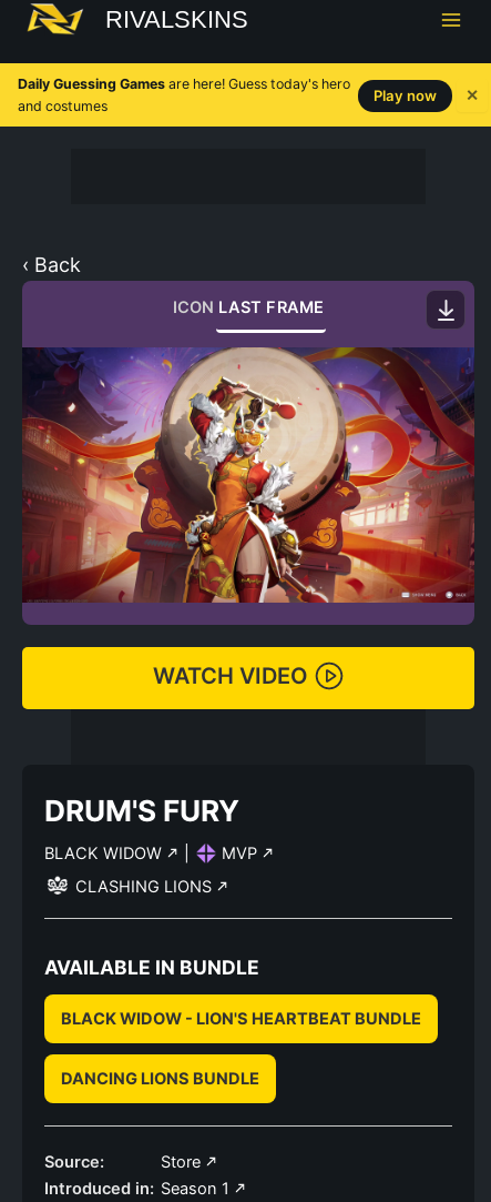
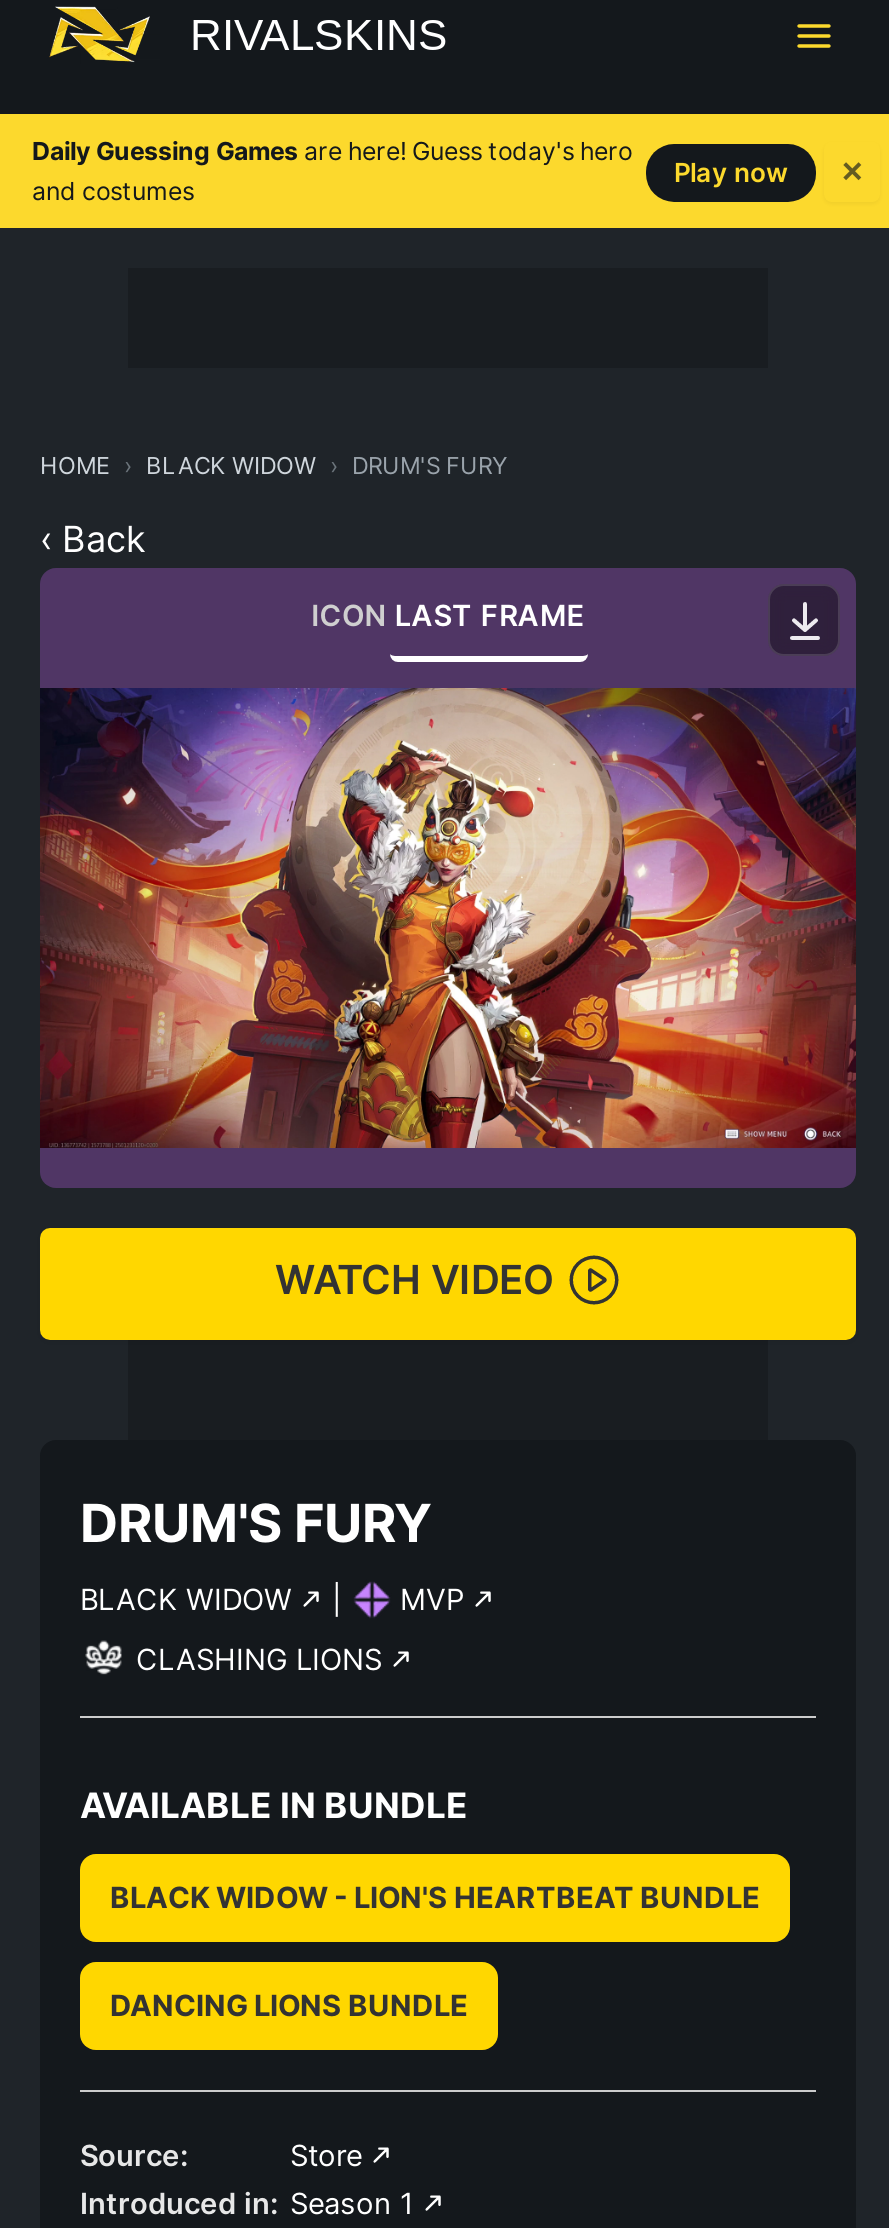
none -> [40,452,508,480] HOME | BLACK WIDOW | DRUM'S FURY

